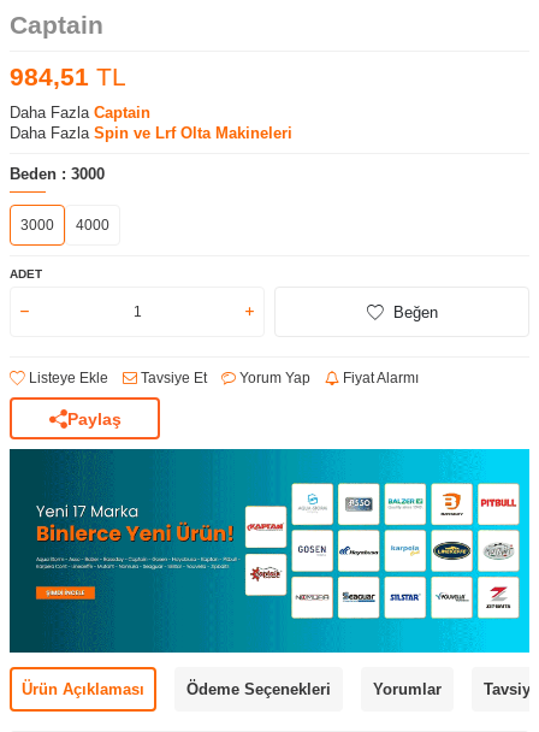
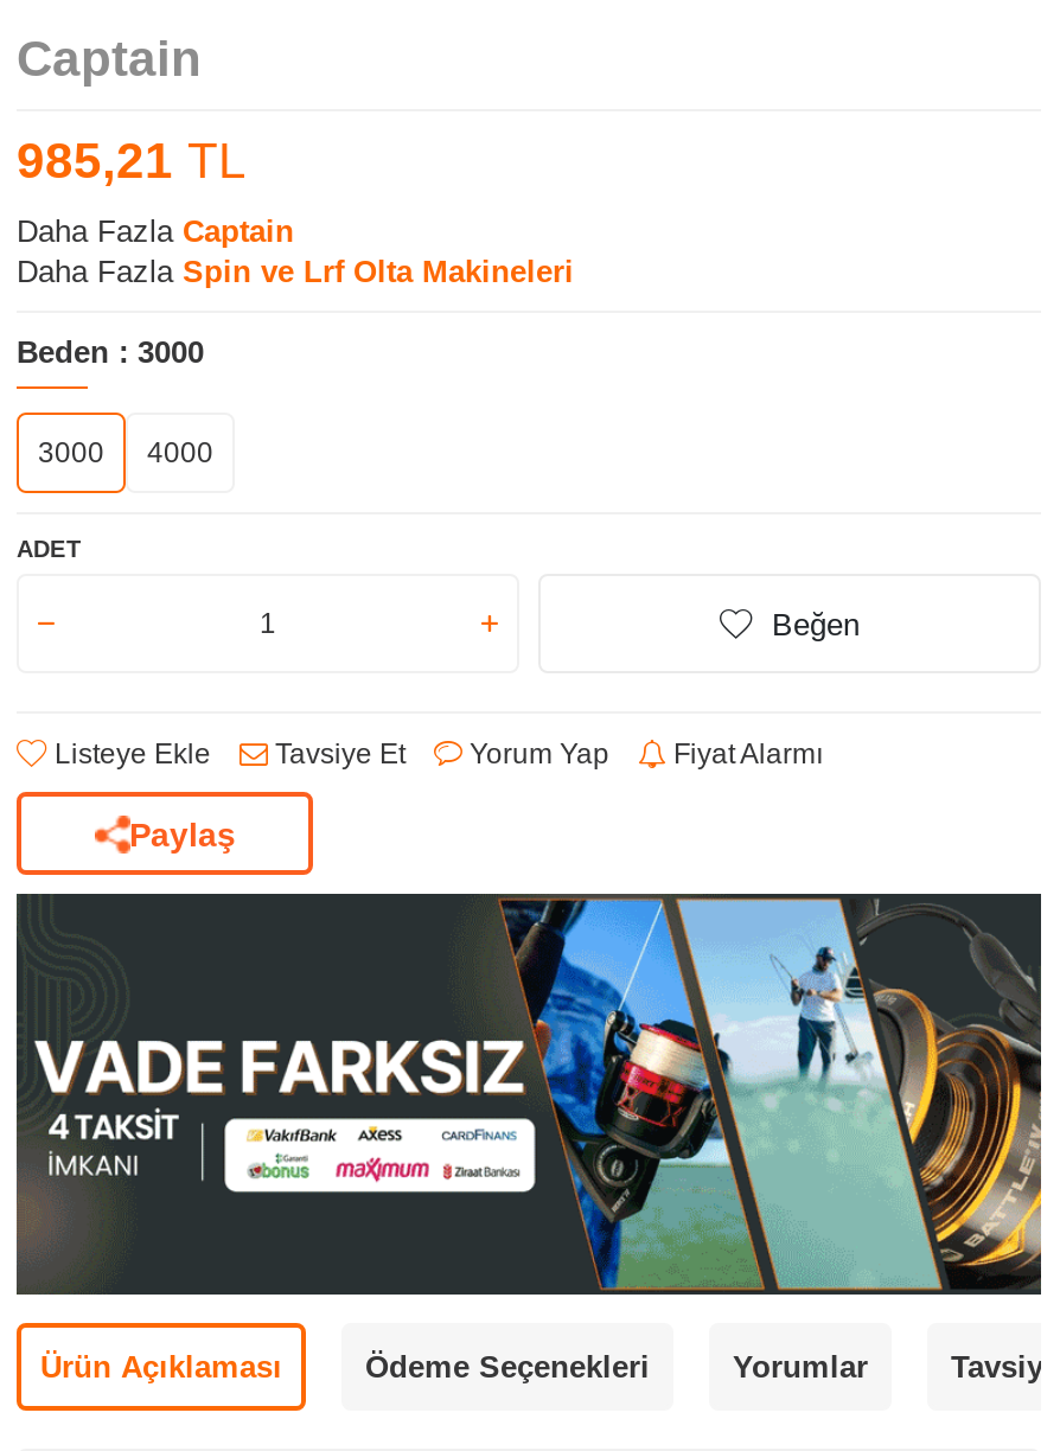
[10,63,126,91] 984,51 TL -> [17,133,247,188] 985,21 TL
[8,448,531,654] [image] -> [14,891,1043,1297] [image]

